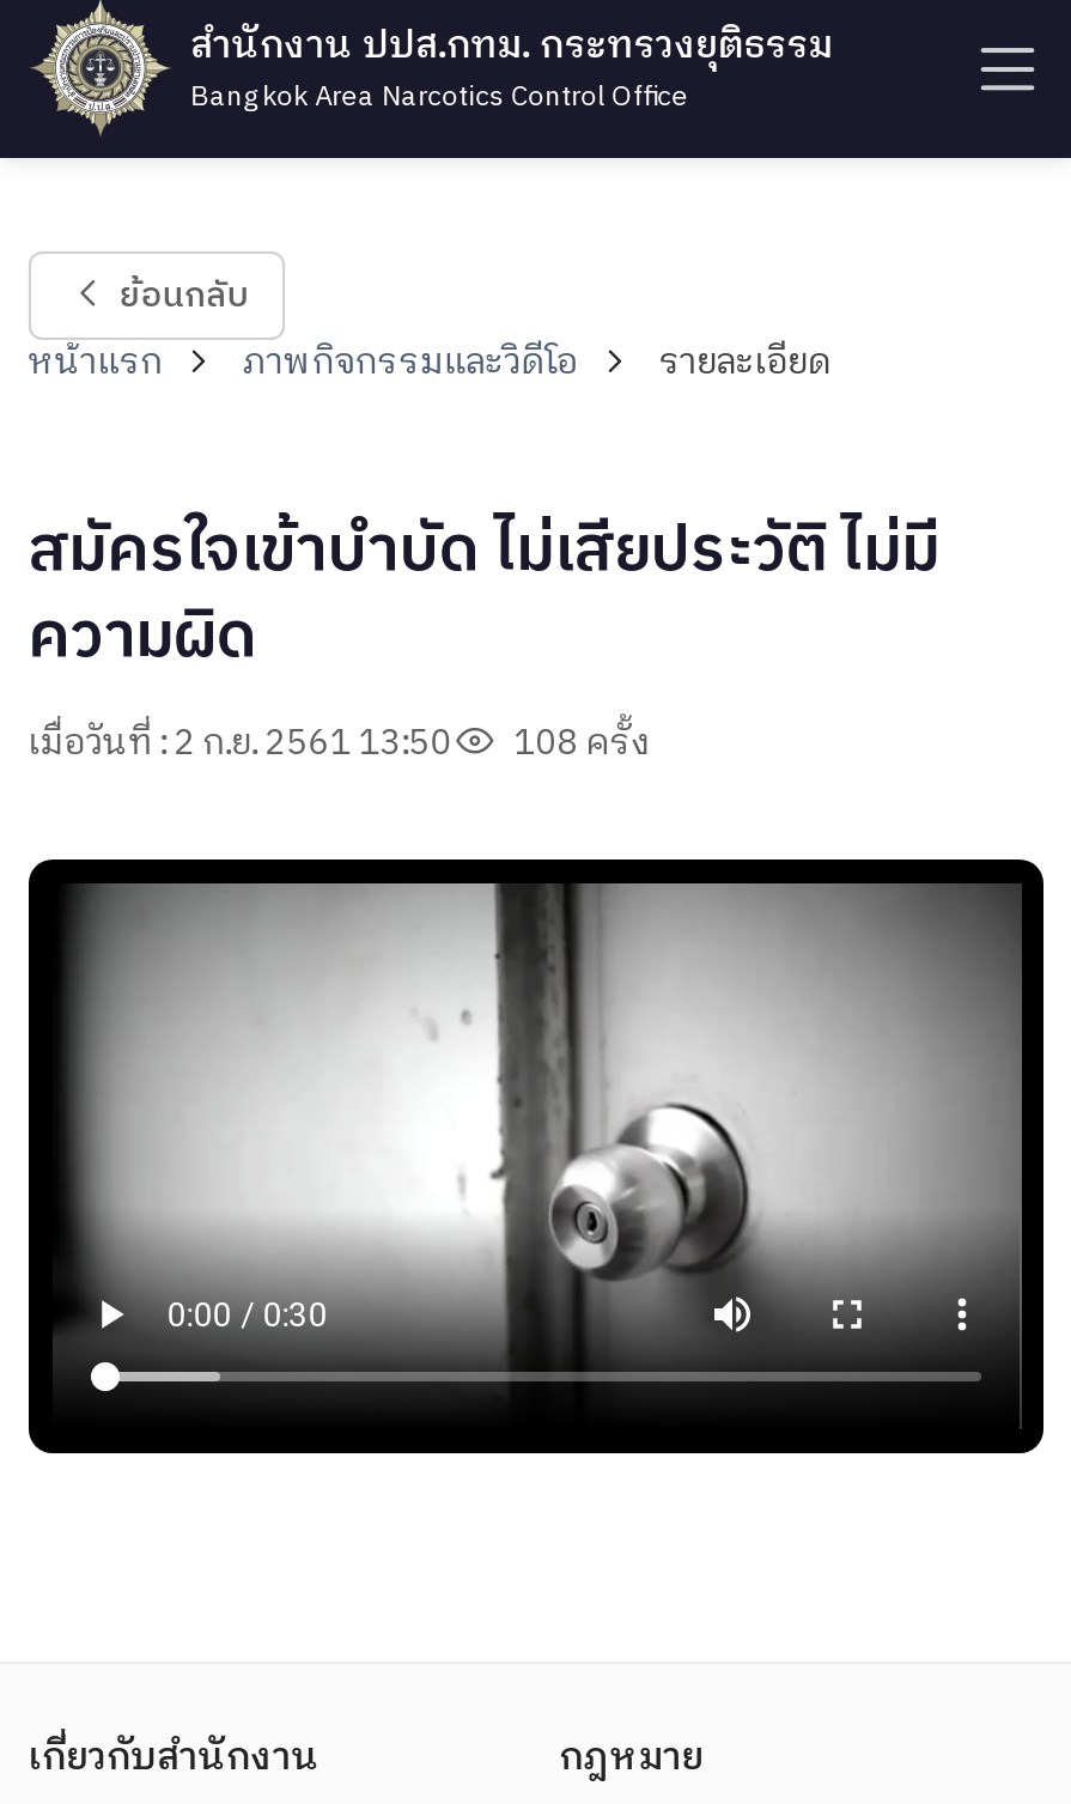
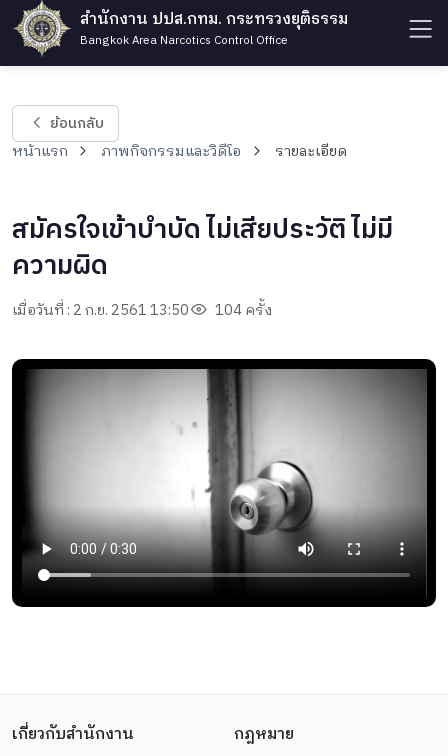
[28,715,652,772] เมื่อวันที่ : 2 ก.ย. 2561 13:50 108 ครั้ง -> [12,298,272,322] เมื่อวันที่ : 2 ก.ย. 2561 13:50 104 ครั้ง

